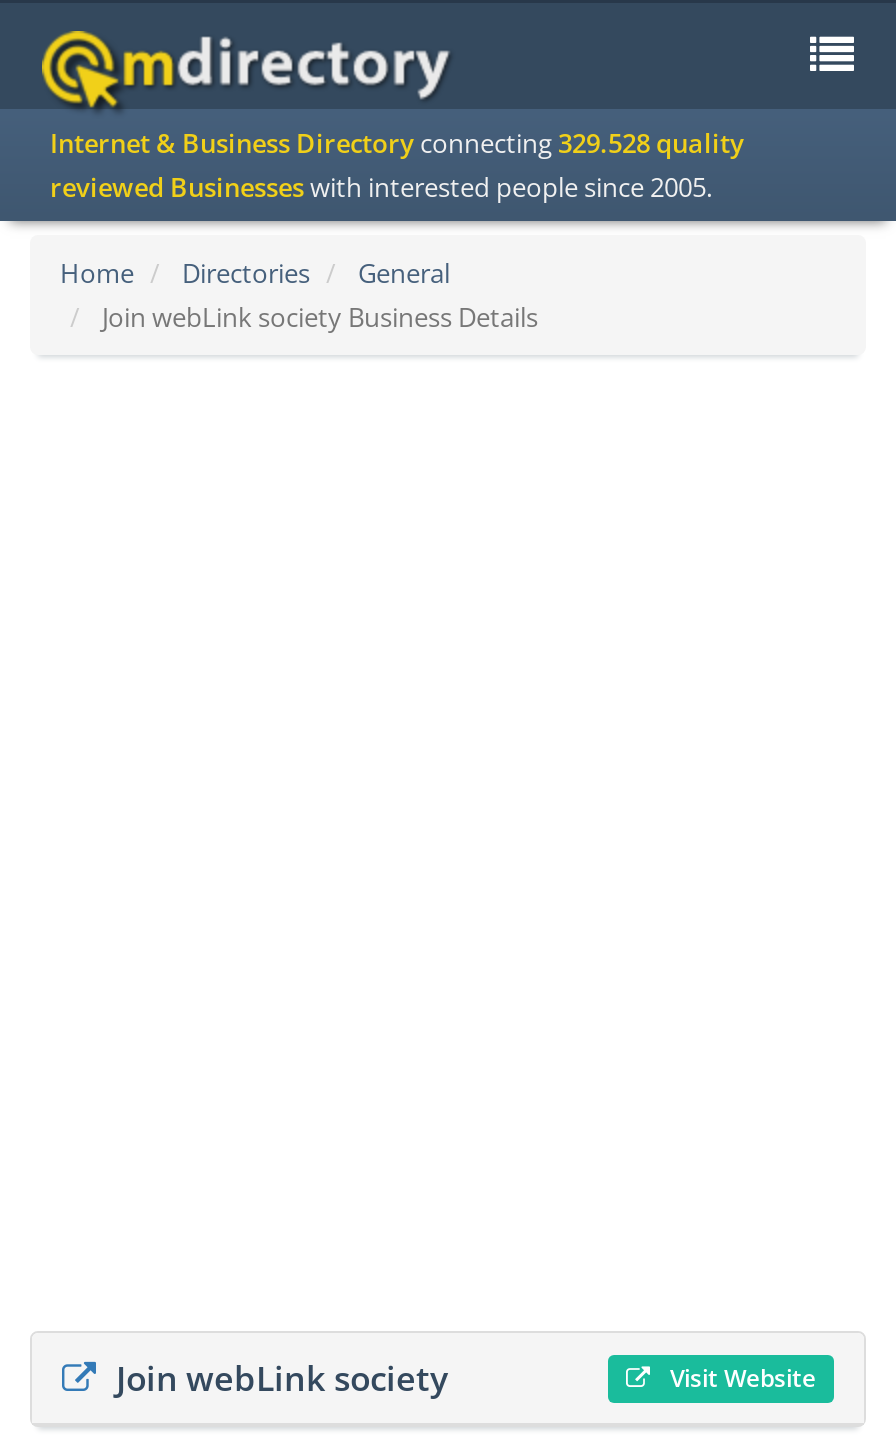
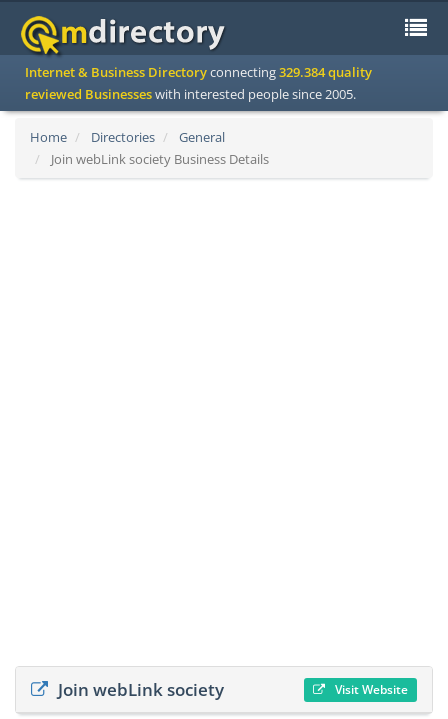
[50,125,744,161] Internet & Business Directory connecting 329.528 quality -> [25,63,372,81] Internet & Business Directory connecting 329.384 quality

